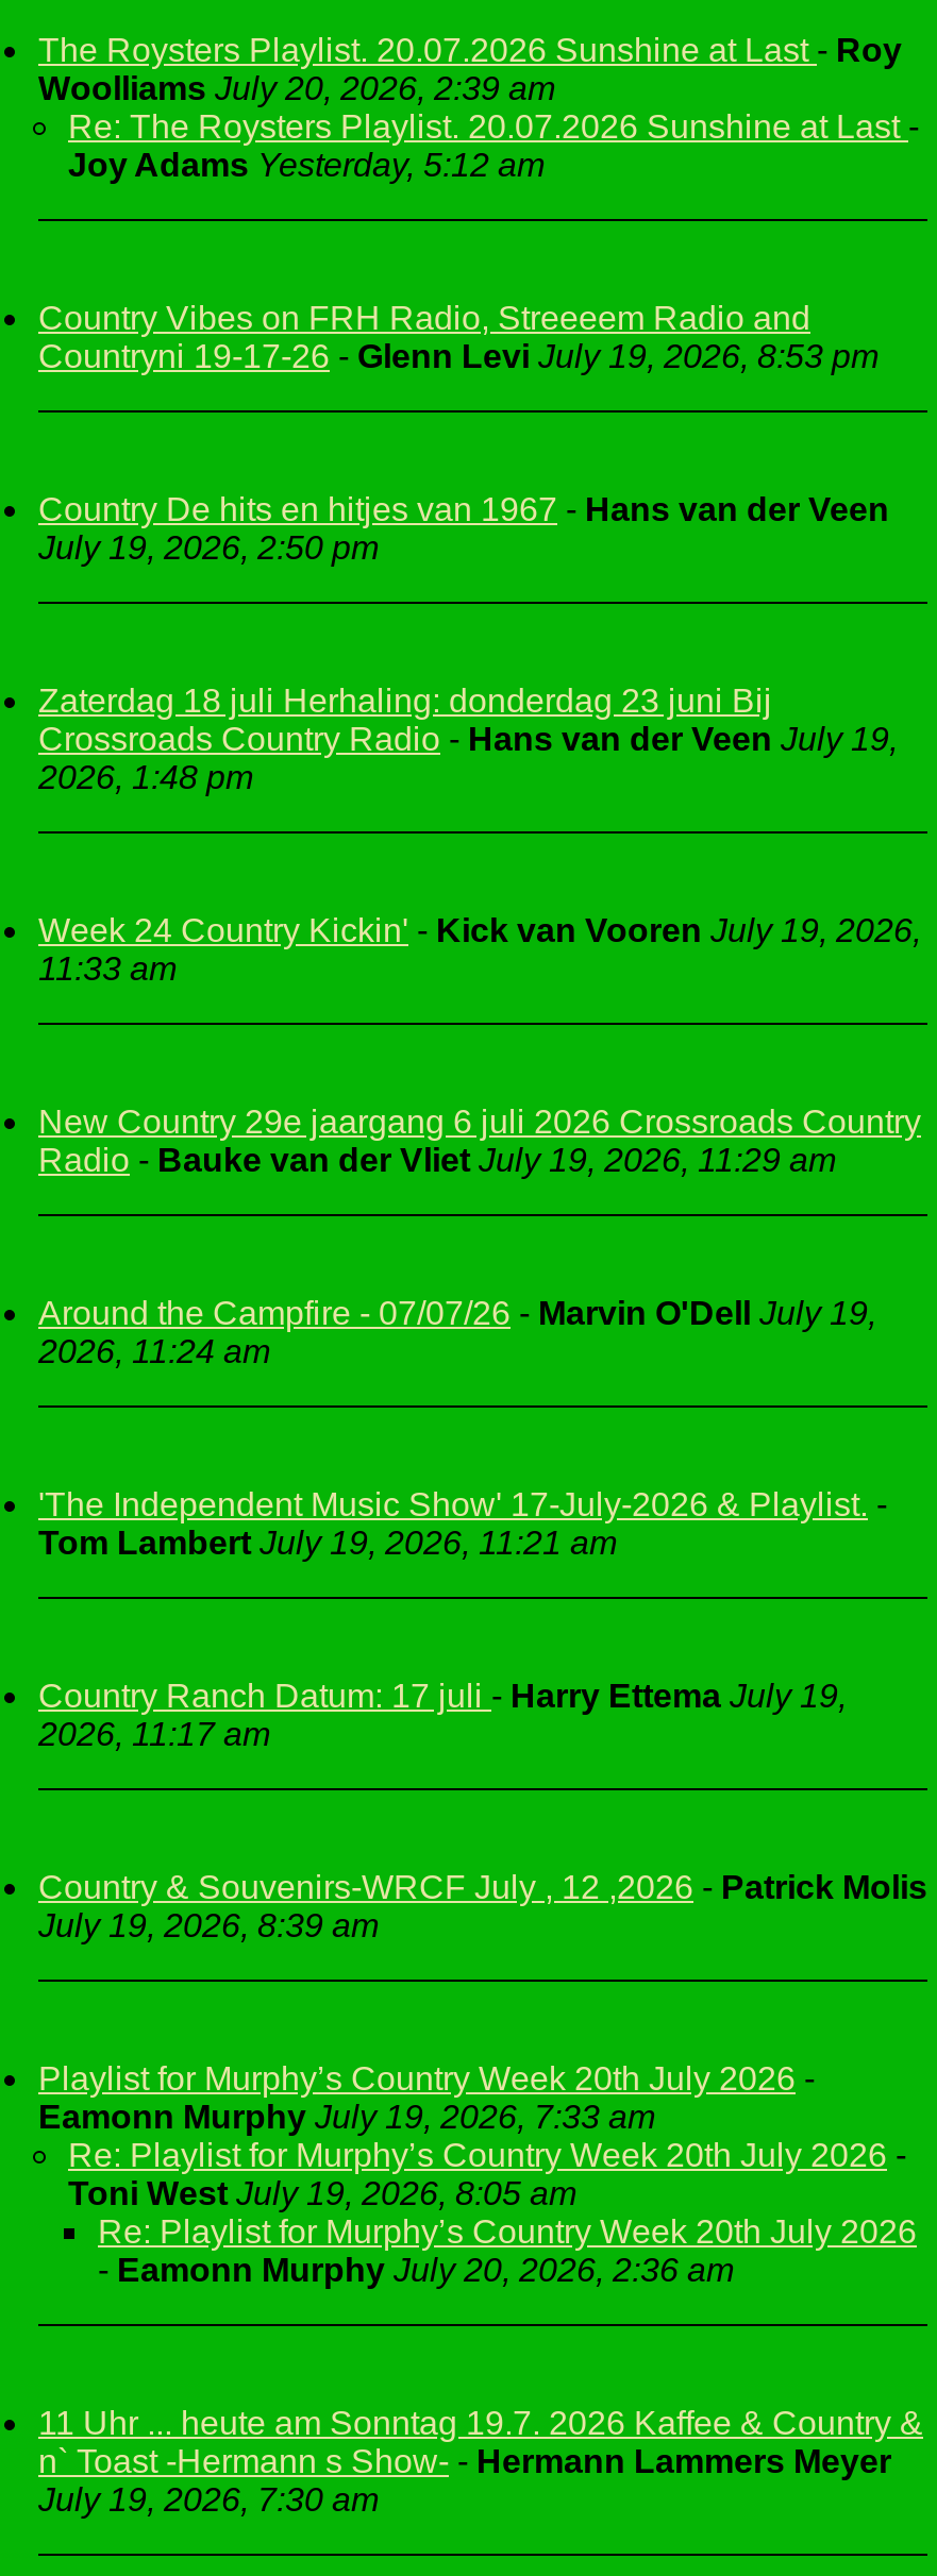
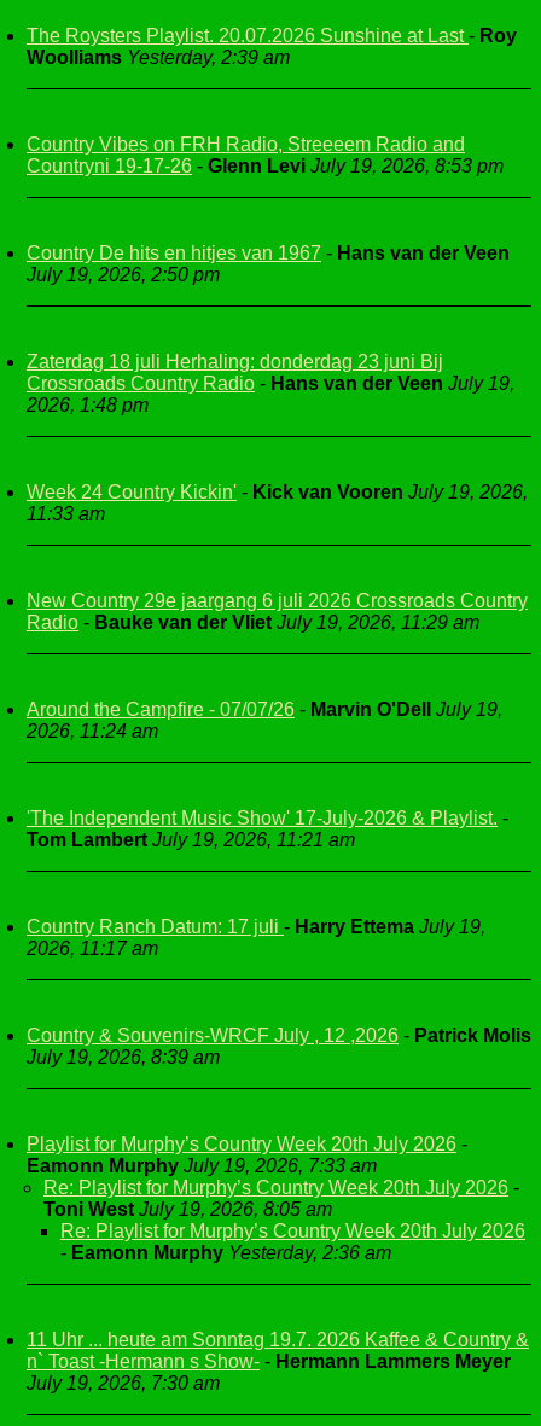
[38,70,919,183] Woolliams July 20, 2026, 2:39 am | Re: The Roysters Playlist. 20.07.2026 Sunshine at Last - | Joy Adams Yesterday, 5:12 am -> [27,47,290,68] Woolliams Yesterday, 2:39 am
[98,2252,734,2288] - Eamonn Murphy July 20, 2026, 2:36 am -> [60,1242,391,1263] - Eamonn Murphy Yesterday, 2:36 am

